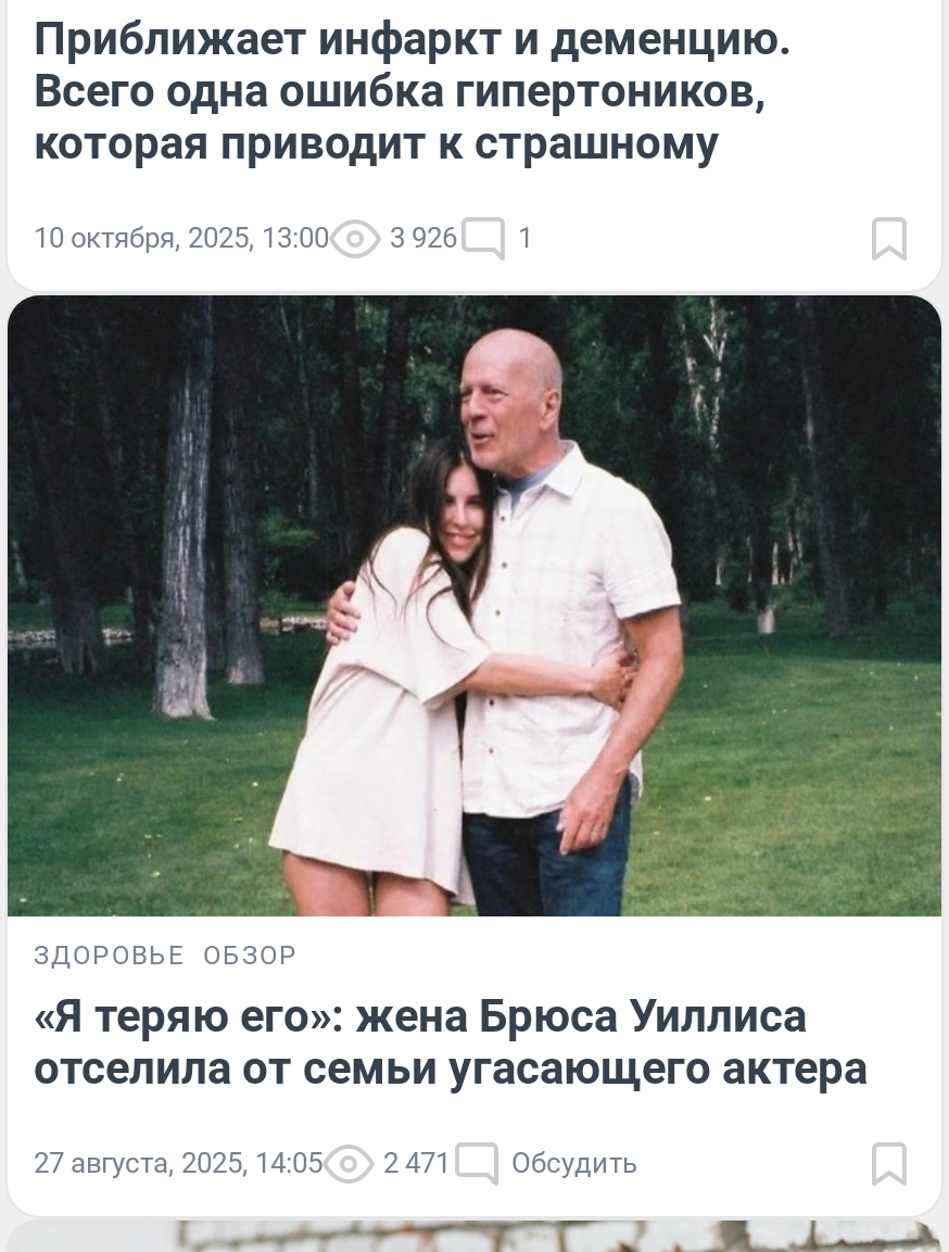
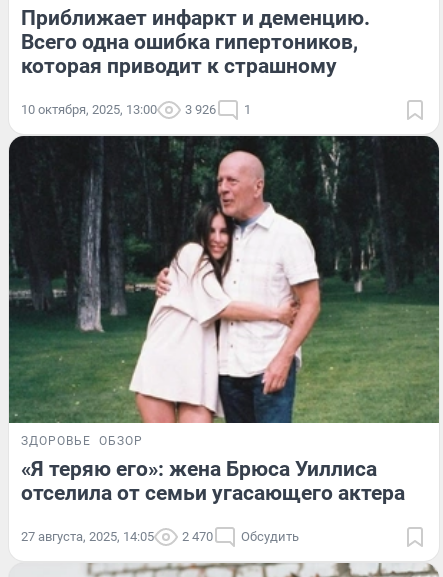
[34,1147,637,1179] 27 августа, 2025, 14:05 2 471 Обсудить -> [21,529,299,544] 27 августа, 2025, 14:05 2 470 Обсудить

